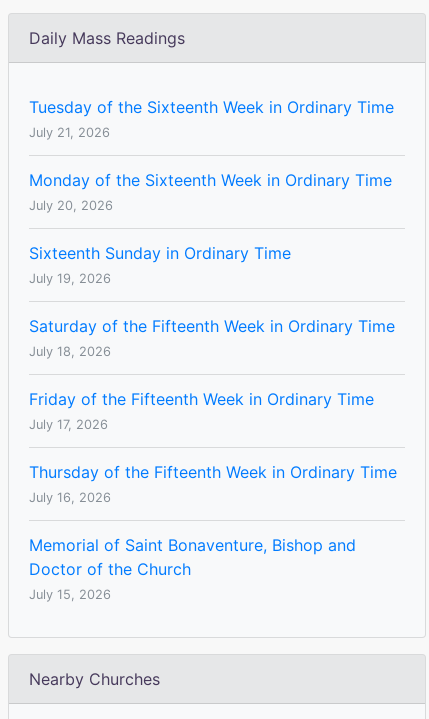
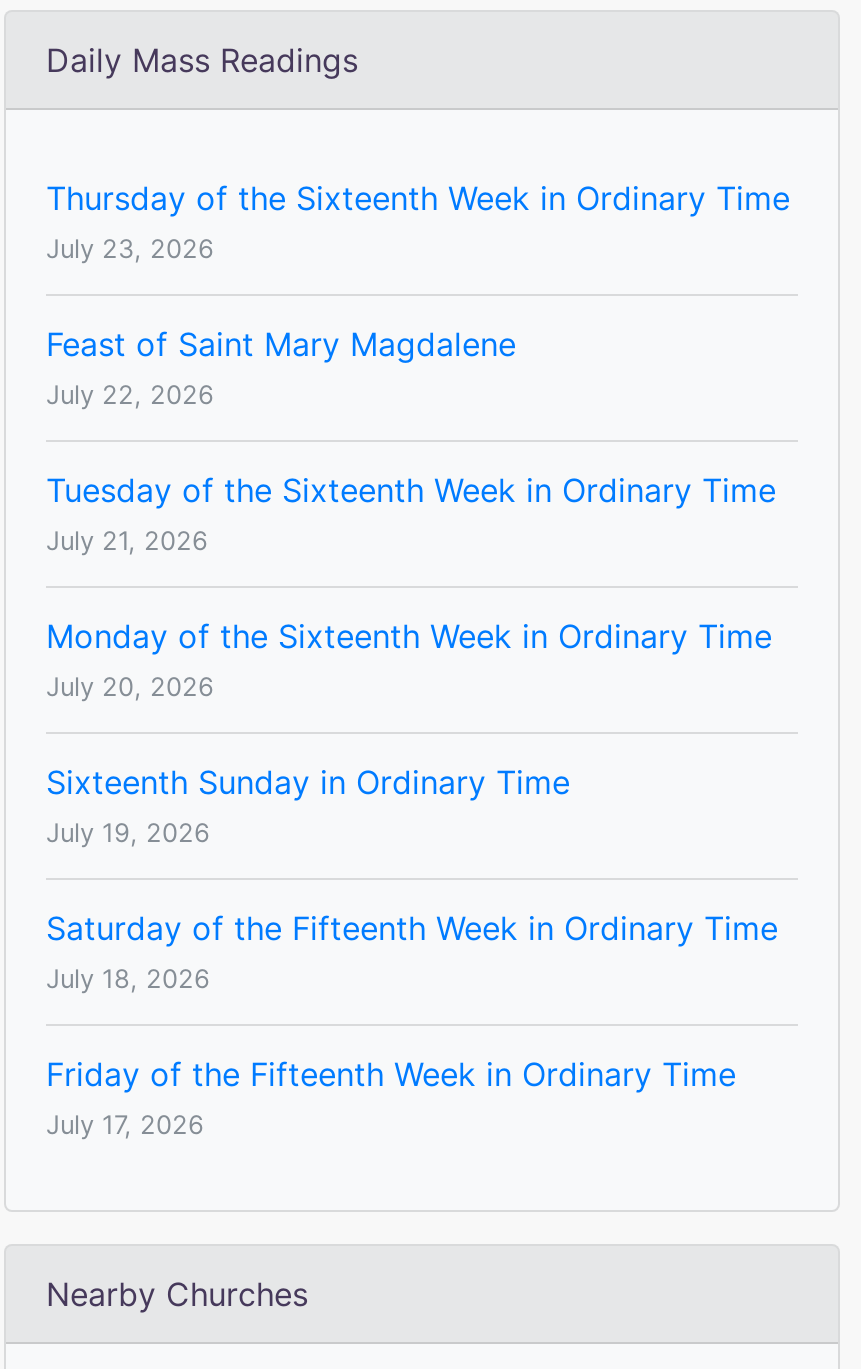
none -> [46,178,790,410] Thursday of the Sixteenth Week in Ordinary Time | July 23, 2026 | Feast of Saint Mary Magdalene | July 22, 2026
moved [29,97,395,432] -> [46,470,778,1140]: Tuesday of the Sixteenth Week in Ordinary Time | July 21, 2026 | Monday of the Sixteenth Week in Ordinary Time | ... | Friday of the Fifteenth Week in Ordinary Time | July 17, 2026
[29,462,397,602] Thursday of the Fifteenth Week in Ordinary Time | July 16, 2026 | Memorial of Saint Bonaventure, Bishop and | Doctor of the Church | July 15, 2026 -> none

